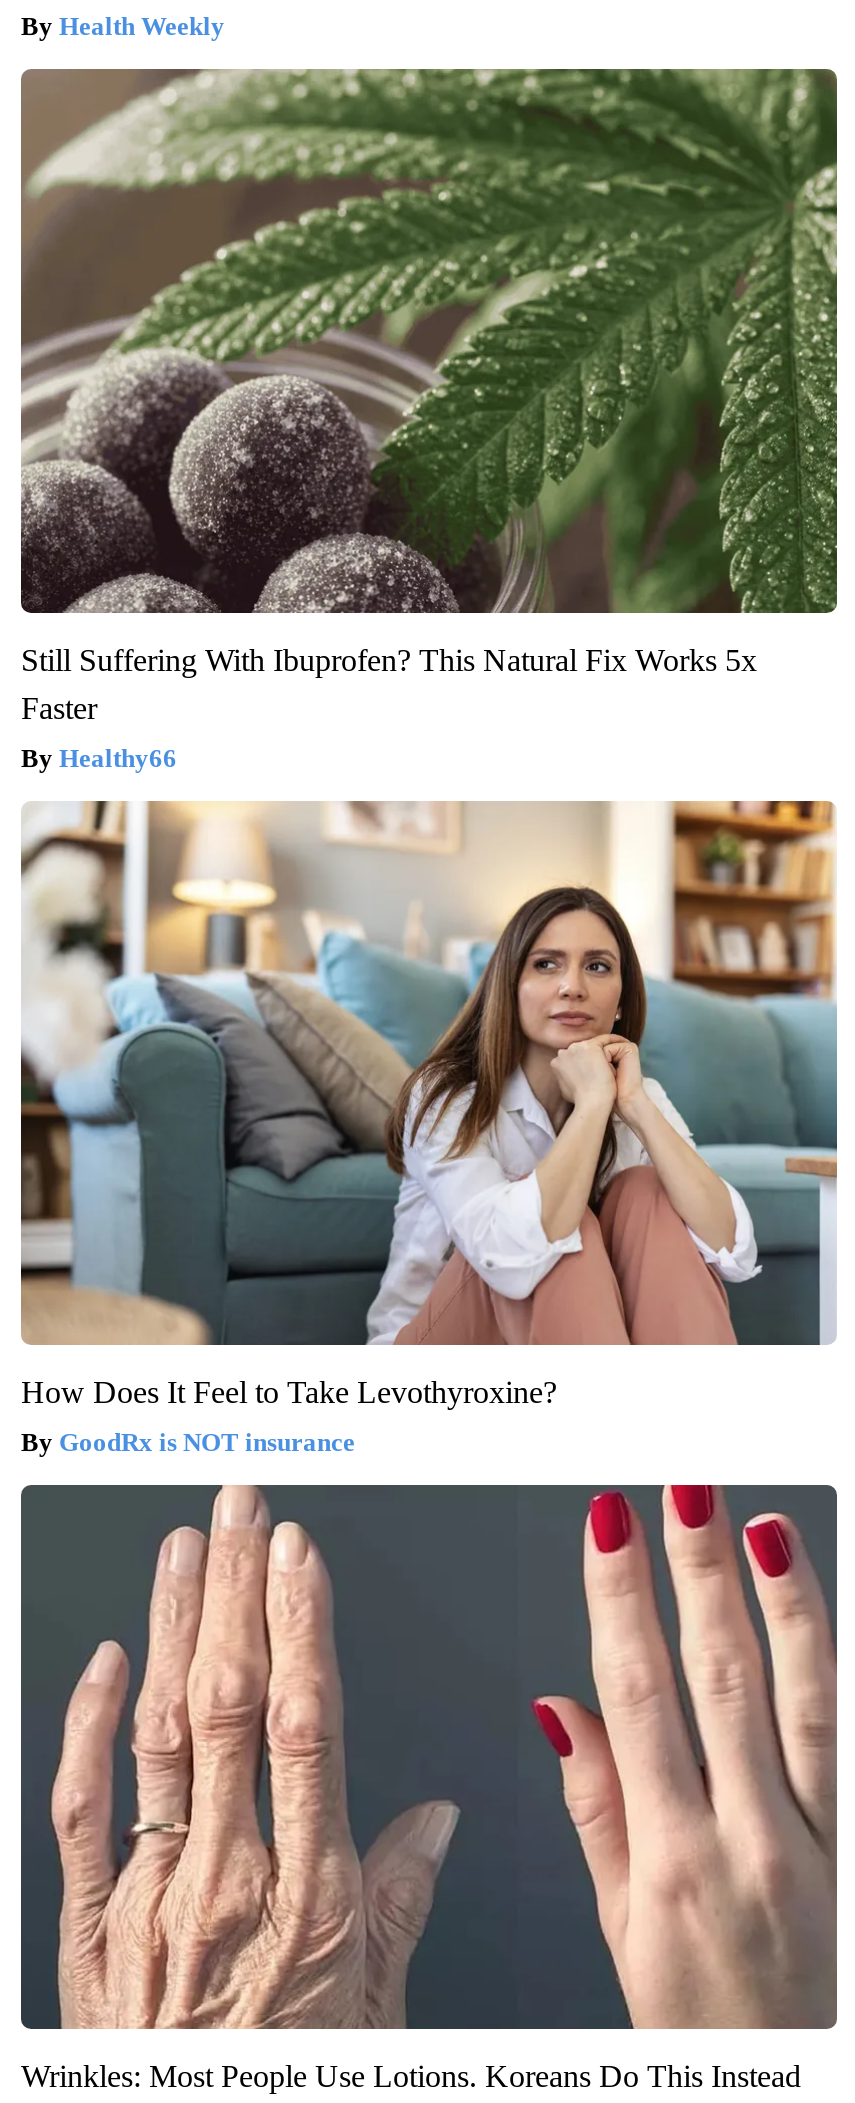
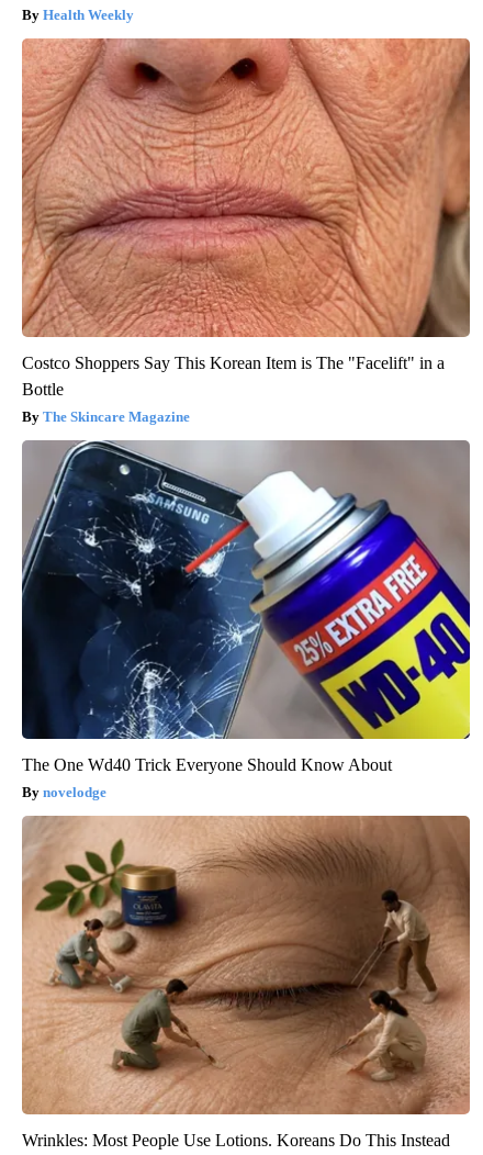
[19,67,839,725] [image] | Still Suffering With Ibuprofen? This Natural Fix Works 5x | Faster -> [21,37,471,399] [image] | Costco Shoppers Say This Korean Item is The "Facelift" in a | Bottle
[59,743,177,773] Healthy66 -> [43,409,190,425] The Skincare Magazine
[19,799,839,1409] [image] | How Does It Feel to Take Levothyroxine? -> [21,439,471,774] [image] | The One Wd40 Trick Everyone Should Know About
[59,1427,355,1457] GoodRx is NOT insurance -> [43,784,106,801] novelodge
[19,1483,839,2031] [image] -> [21,815,470,1115] [image]

